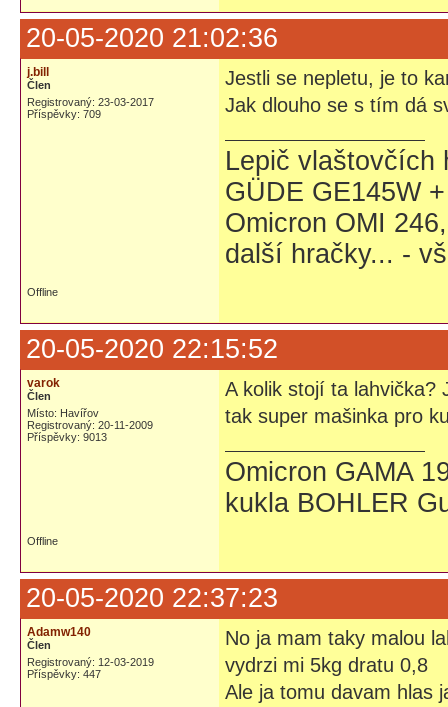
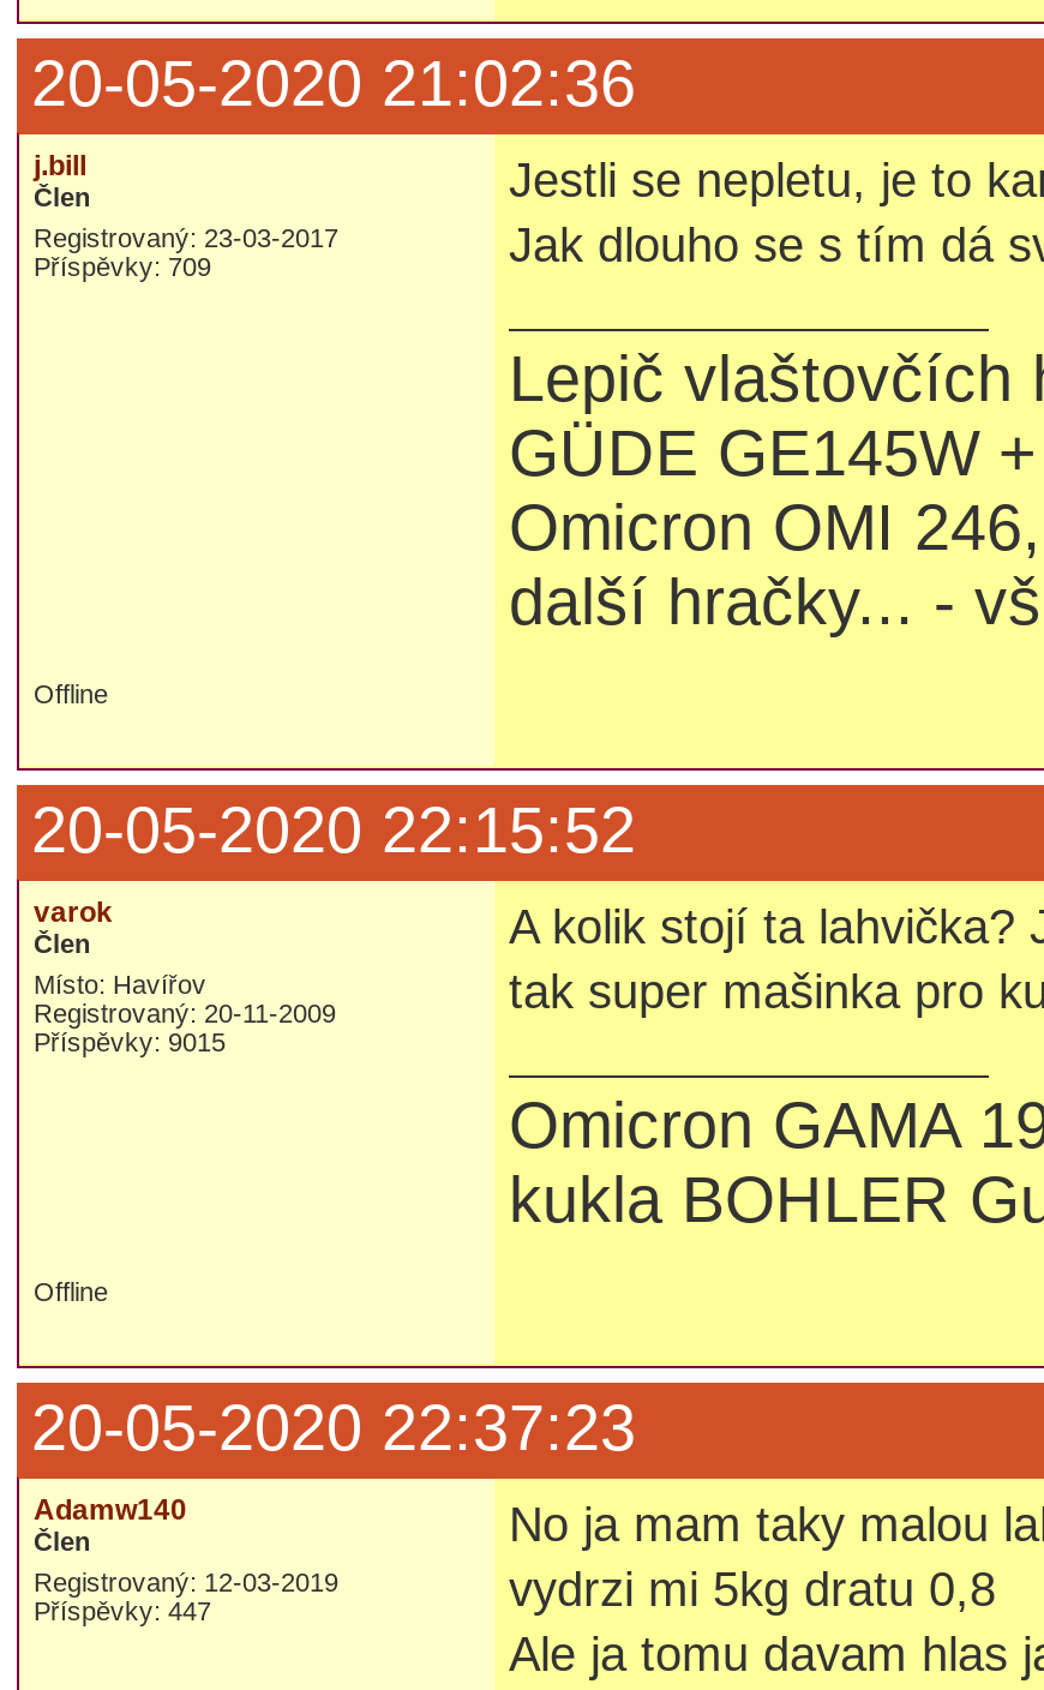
[27,431,107,443] Příspěvky: 9013 -> [34,1027,226,1056] Příspěvky: 9015

